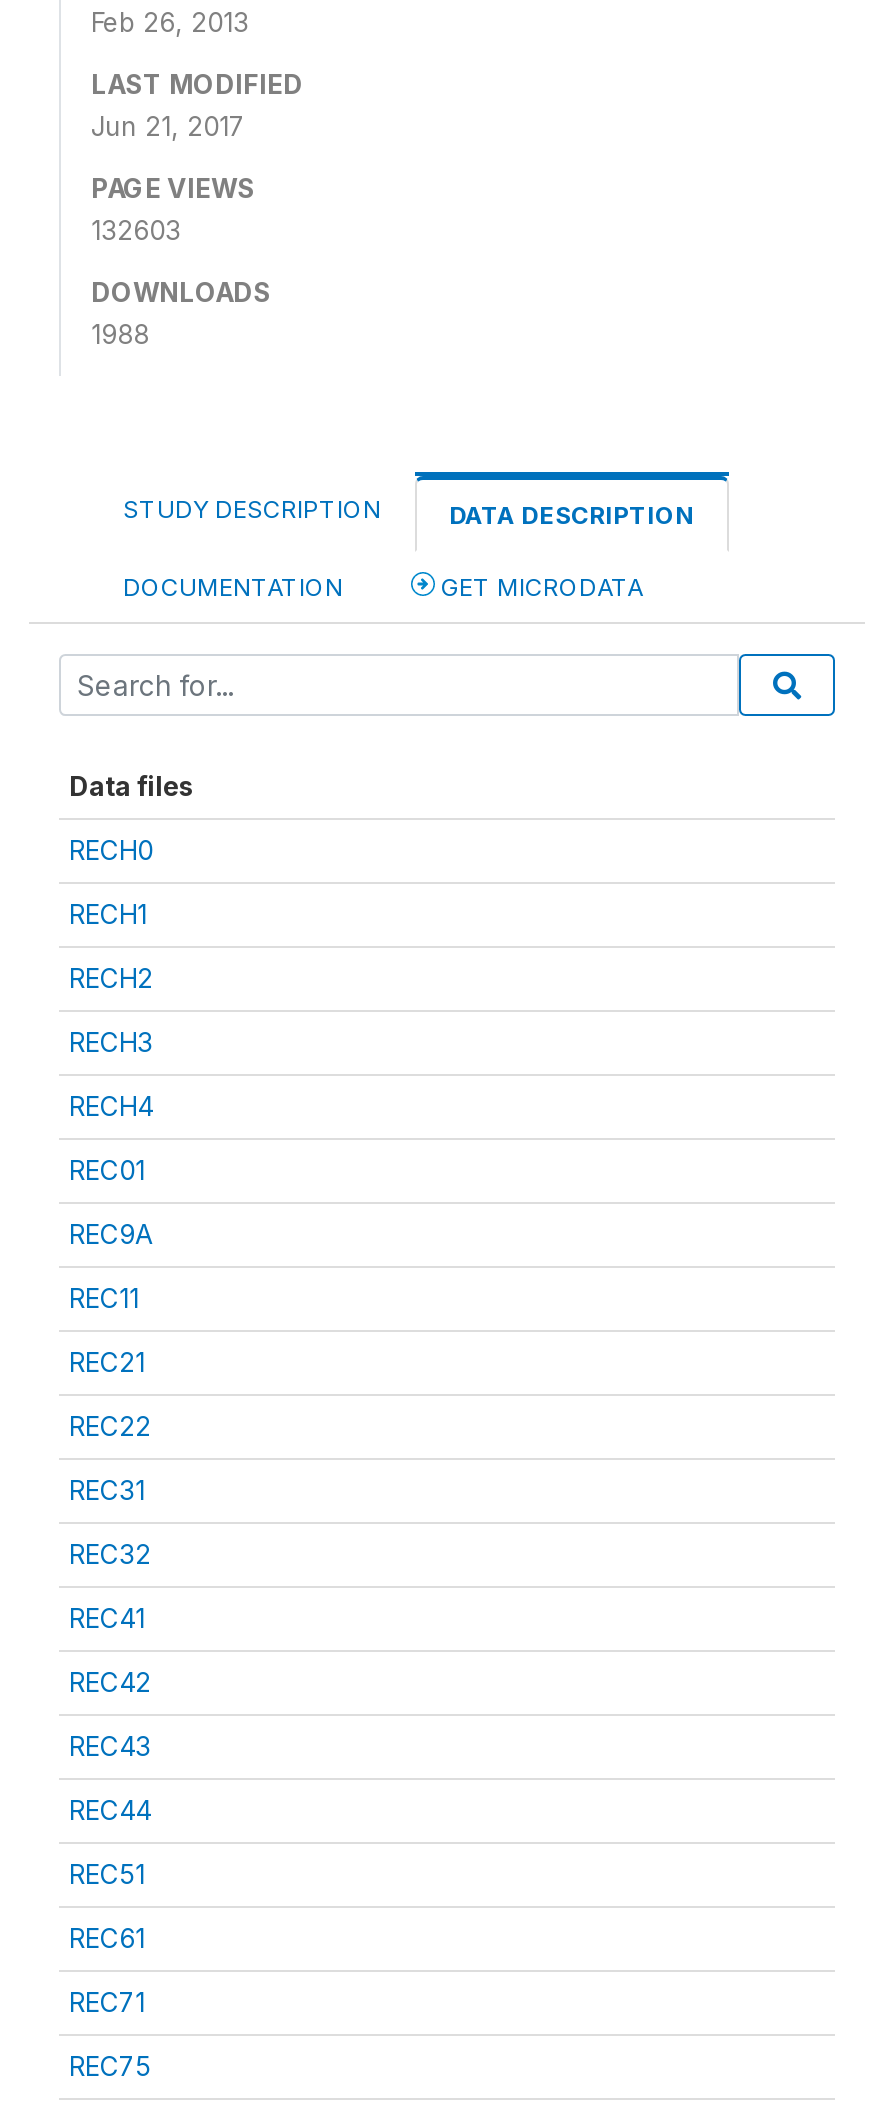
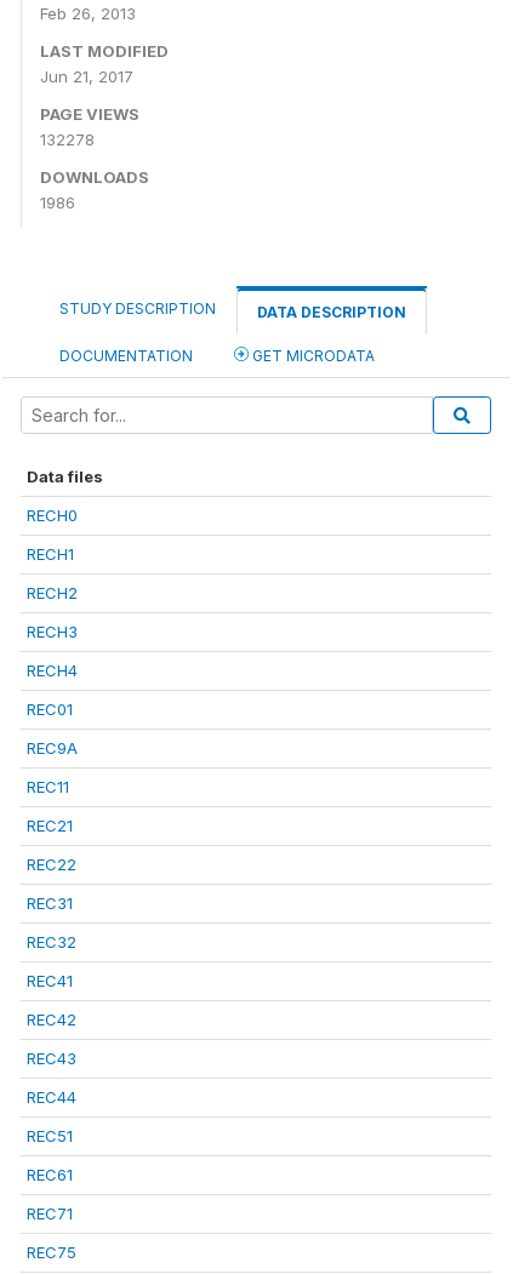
[91,214,181,246] 132603 -> [40,130,95,149] 132278
[91,318,149,350] 1988 -> [40,193,75,212] 1986

